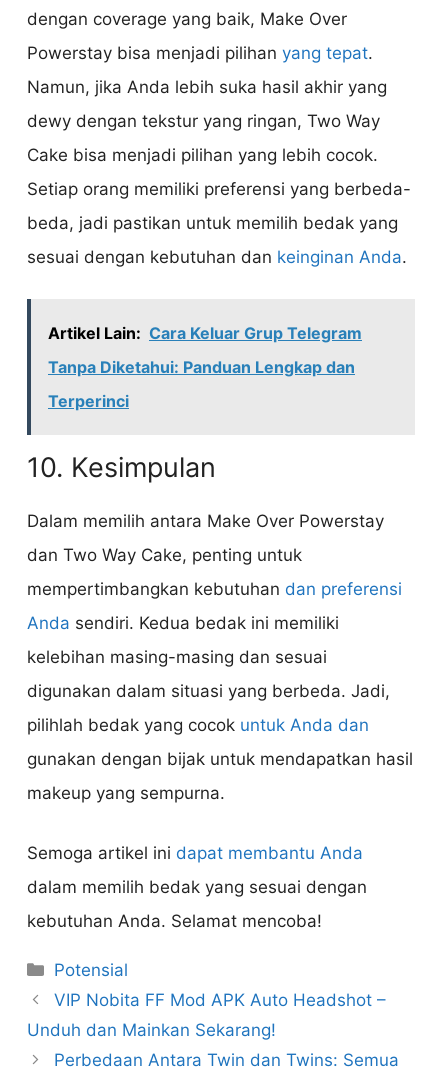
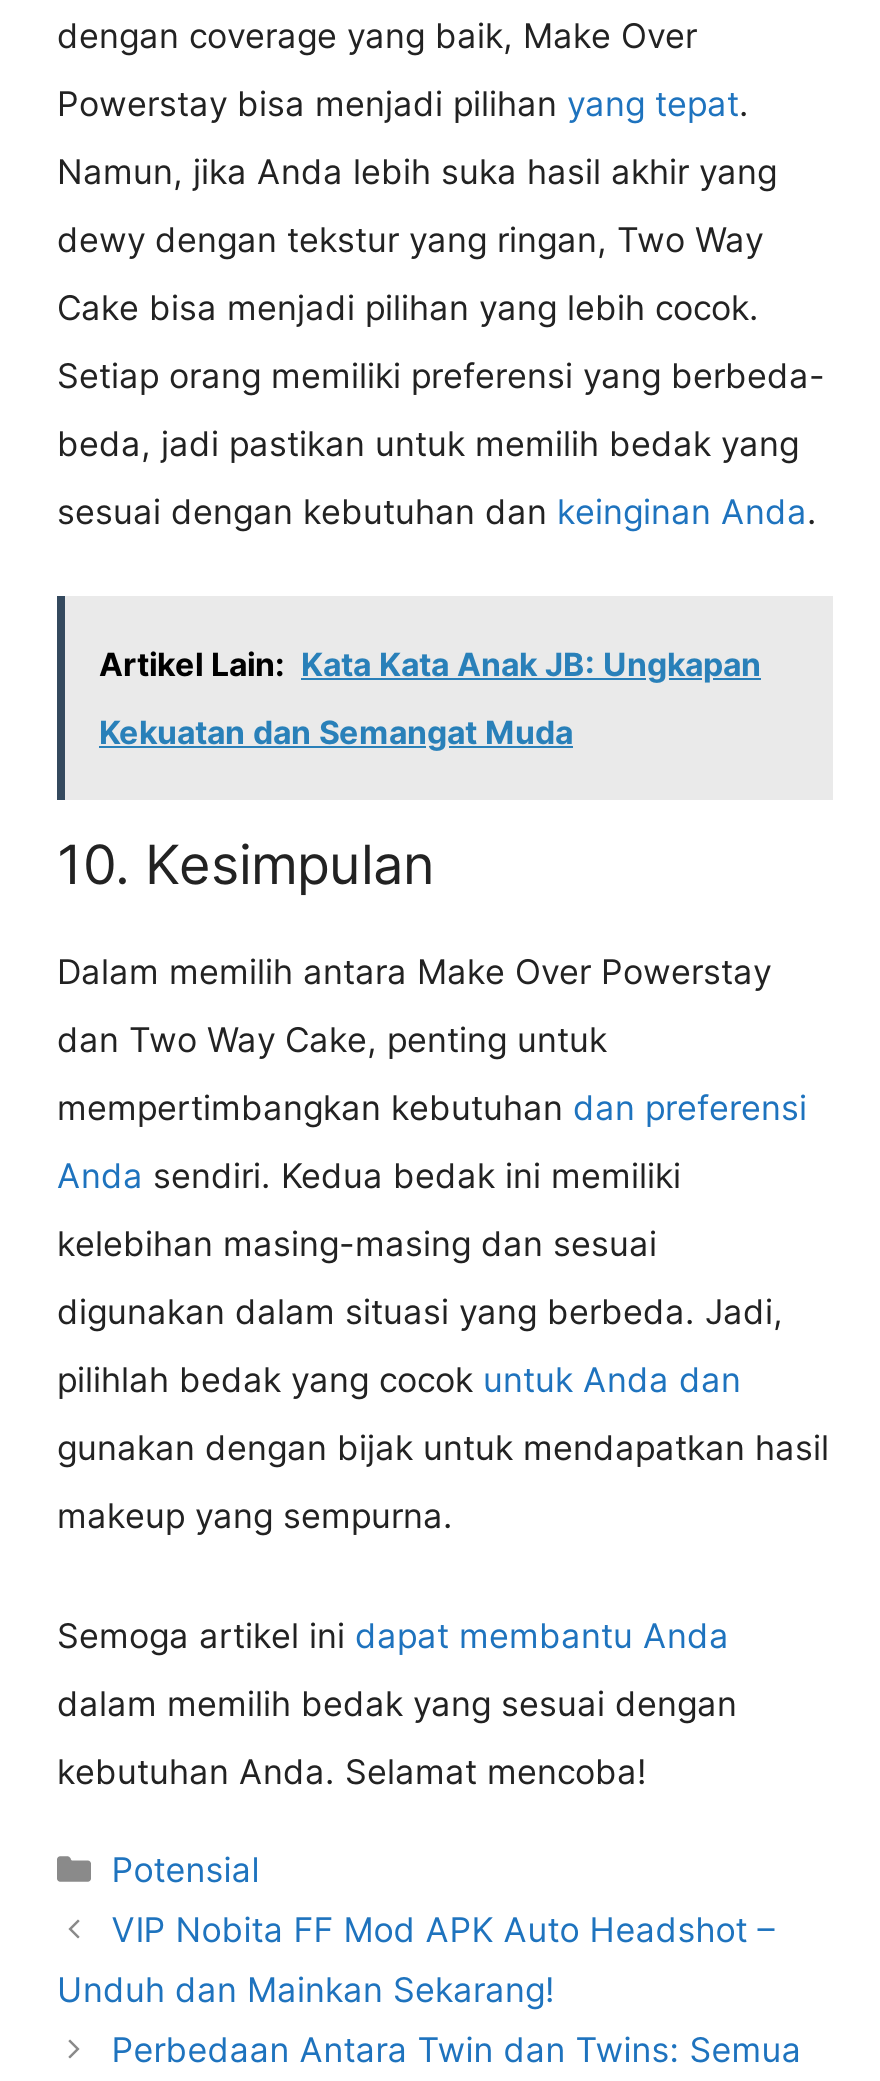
[48,323,362,411] Artikel Lain: Cara Keluar Grup Telegram | Tanpa Diketahui: Panduan Lengkap dan | Terperinci -> [99,644,761,752] Artikel Lain: Kata Kata Anak JB: Ungkapan | Kekuatan dan Semangat Muda

